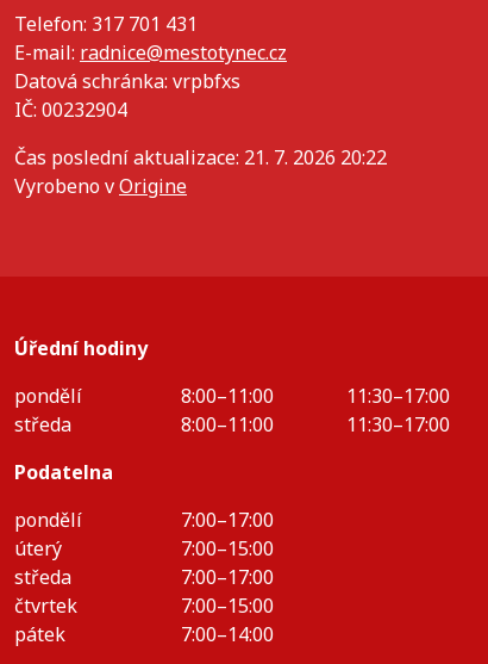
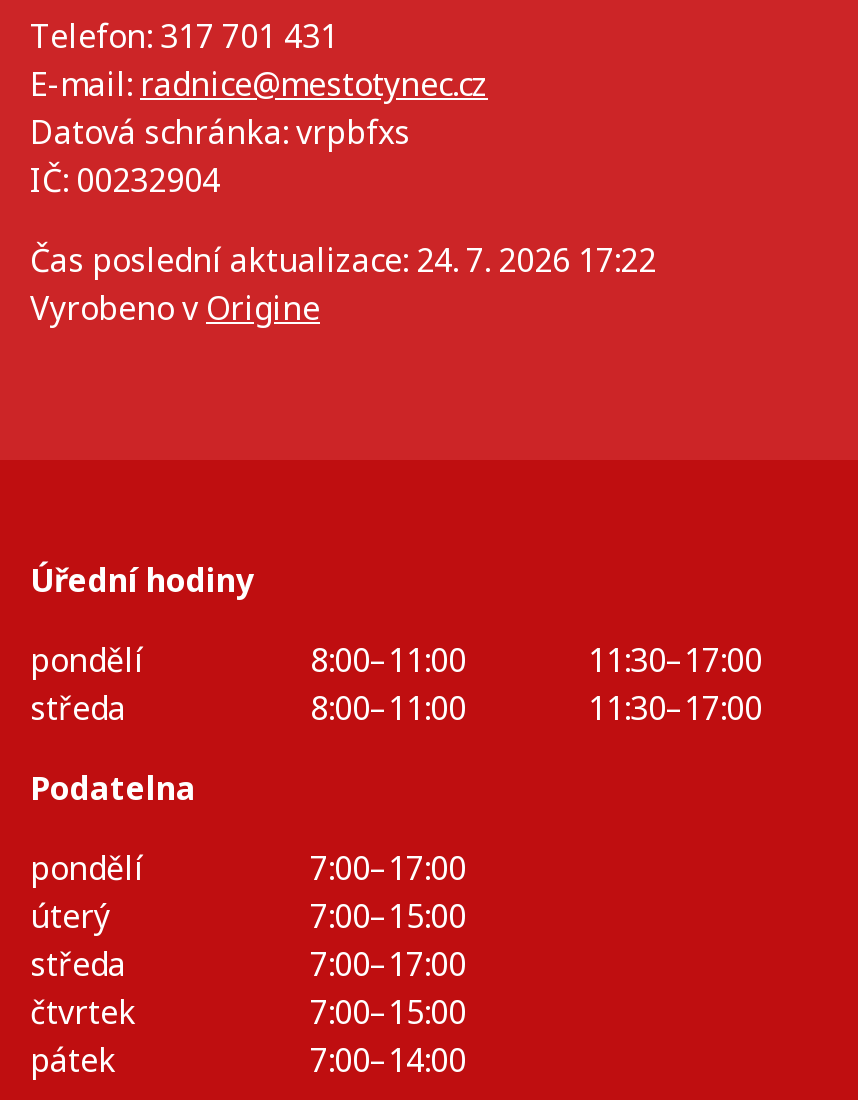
[14,144,387,171] Čas poslední aktualizace: 21. 7. 2026 20:22 -> [30,238,656,282] Čas poslední aktualizace: 24. 7. 2026 17:22

